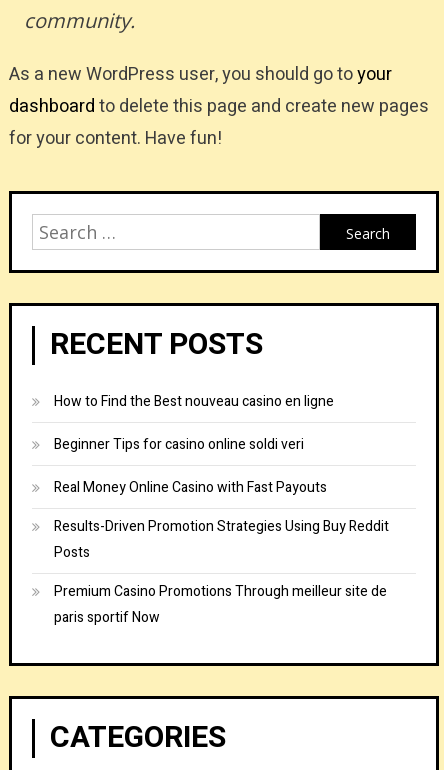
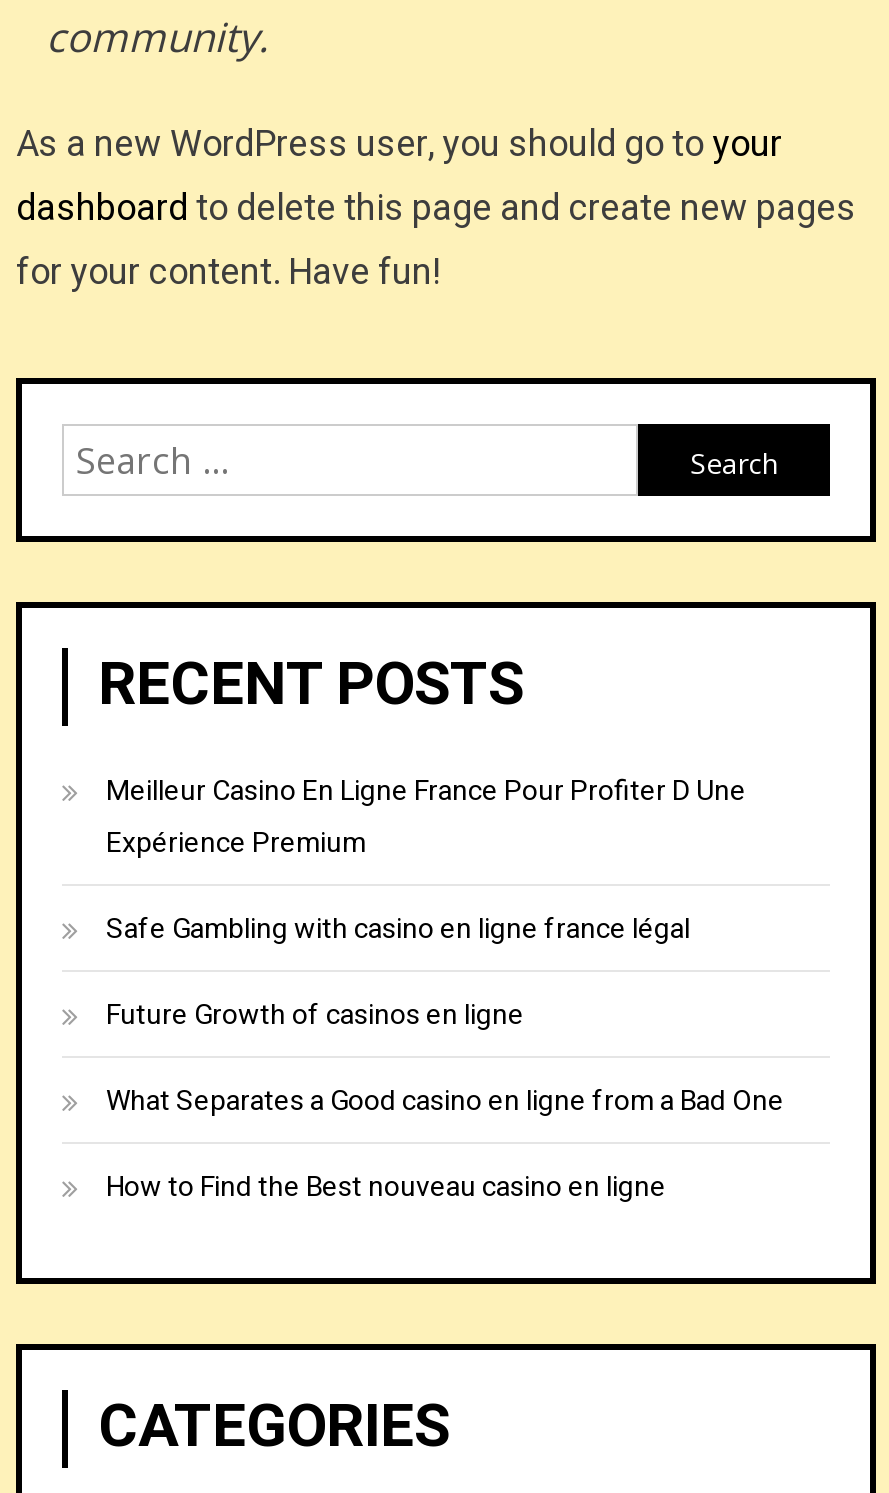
none -> [106,770,784,1122] Meilleur Casino En Ligne France Pour Profiter D Une | Expérience Premium | Safe Gambling with casino en ligne france légal | Future Growth of casinos en ligne | What Separates a Good casino en ligne from a Bad One
moved [54,391,334,412] -> [106,1166,666,1208]: How to Find the Best nouveau casino en ligne
[54,434,389,628] Beginner Tips for casino online soldi veri | Real Money Online Casino with Fast Payouts | Results-Driven Promotion Strategies Using Buy Reddit | Posts | Premium Casino Promotions Through meilleur site de | paris sportif Now -> none

